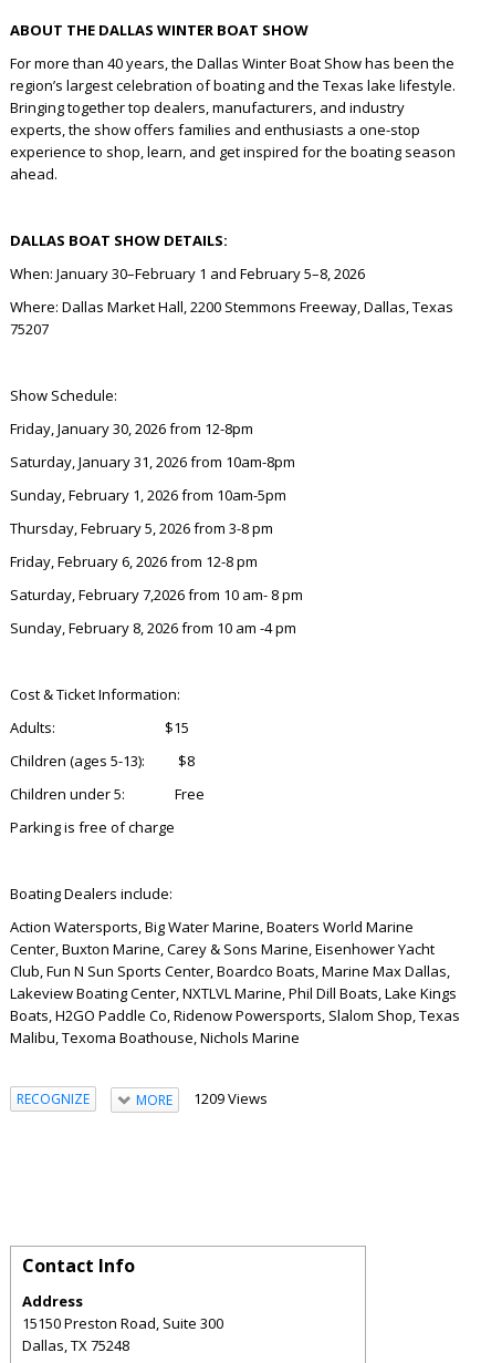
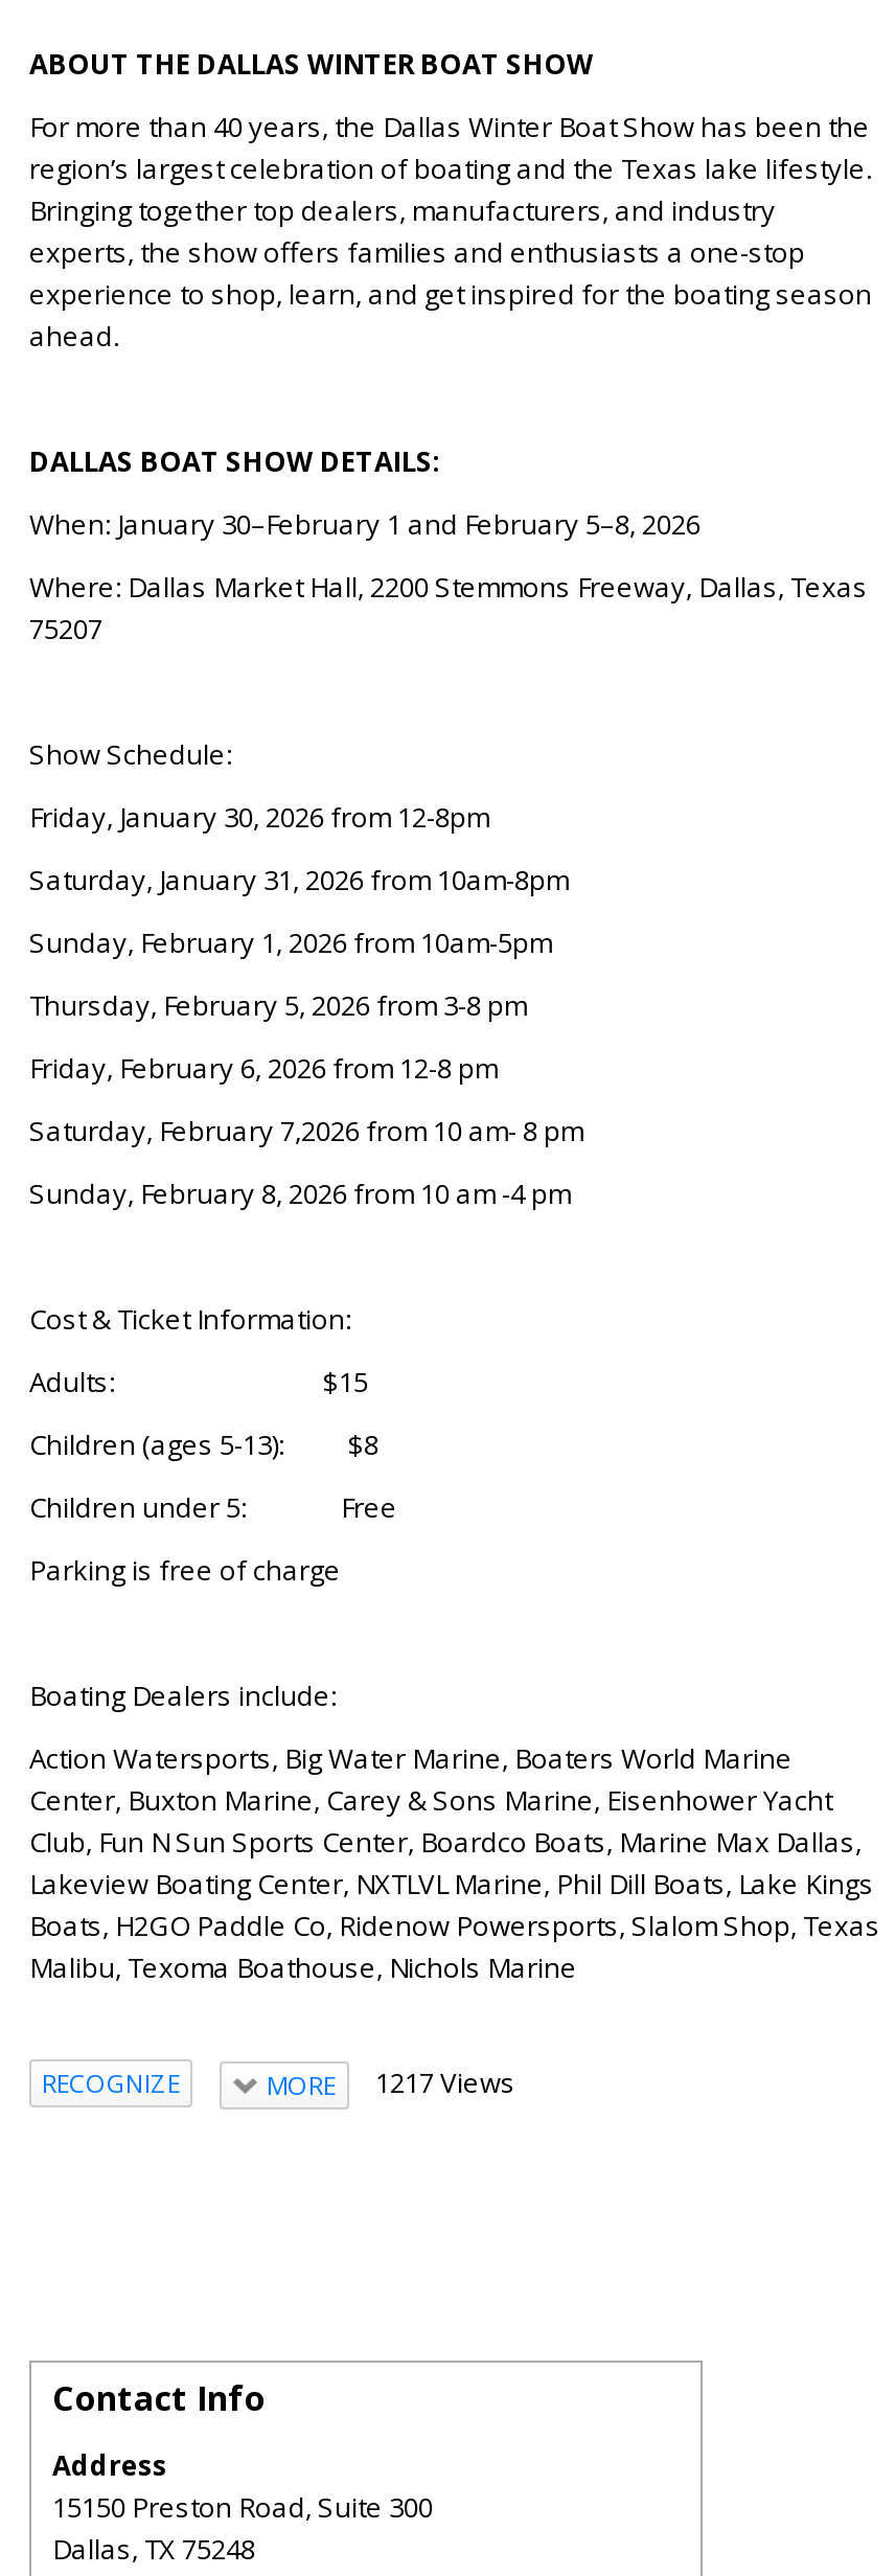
[135,1088,267,1109] MORE 1209 Views -> [267,2063,515,2102] MORE 1217 Views

